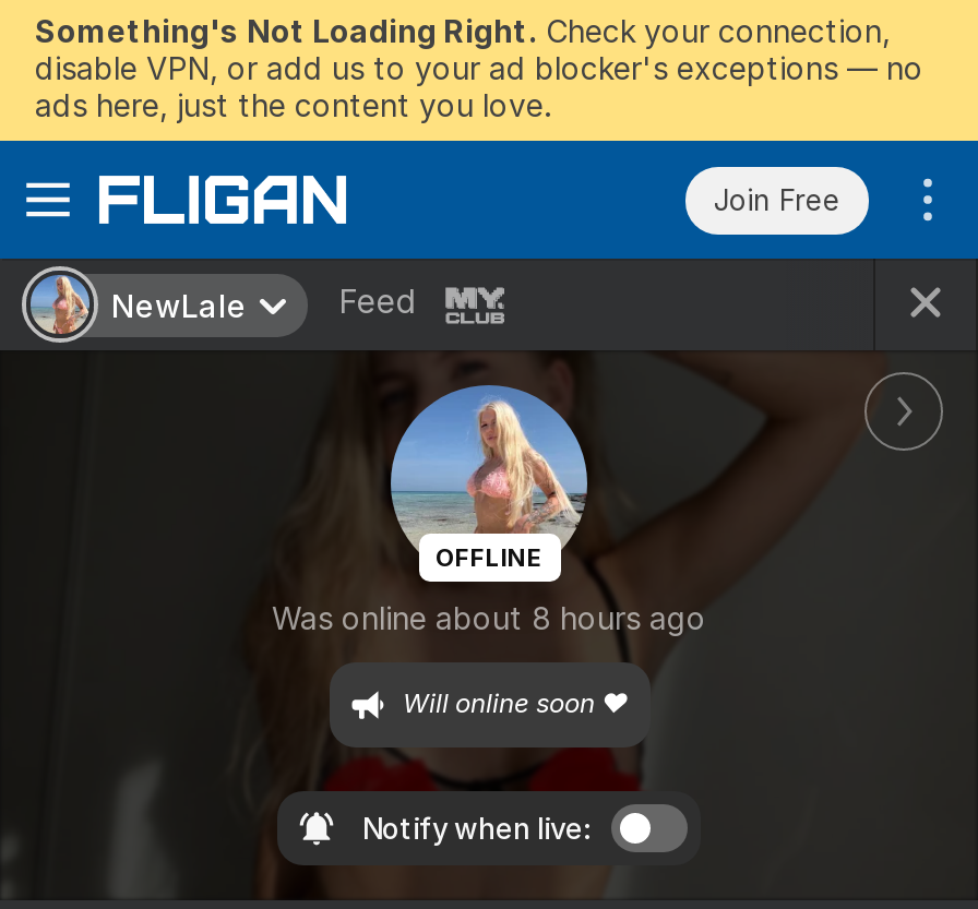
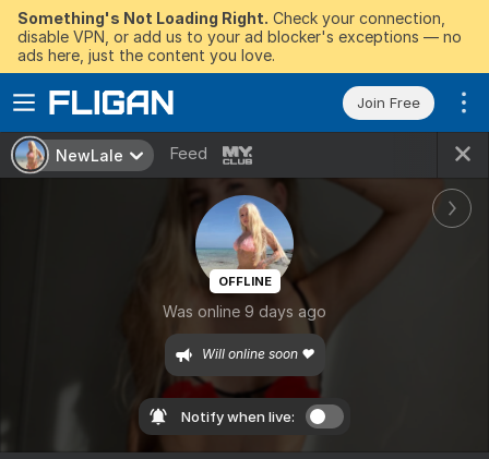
[272,600,706,637] Was online about 8 hours ago -> [163,302,326,321] Was online 9 days ago

